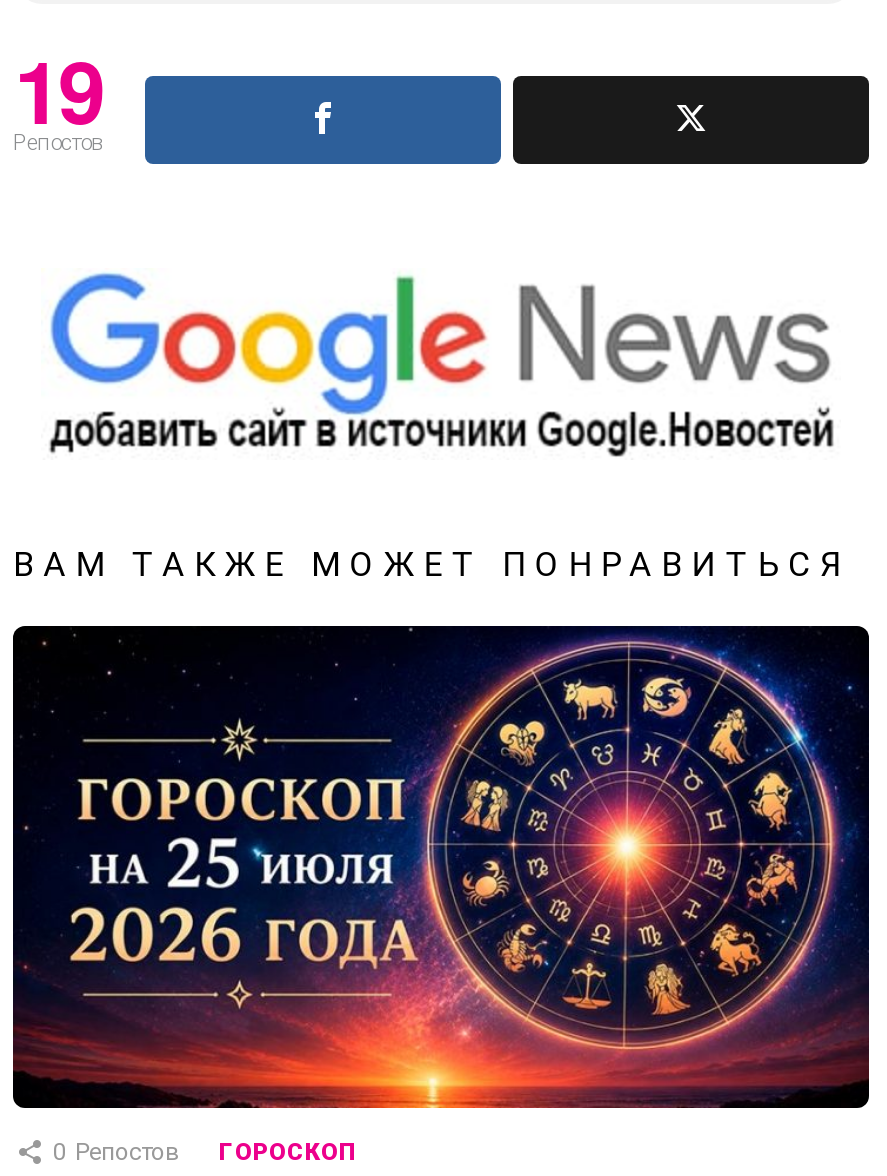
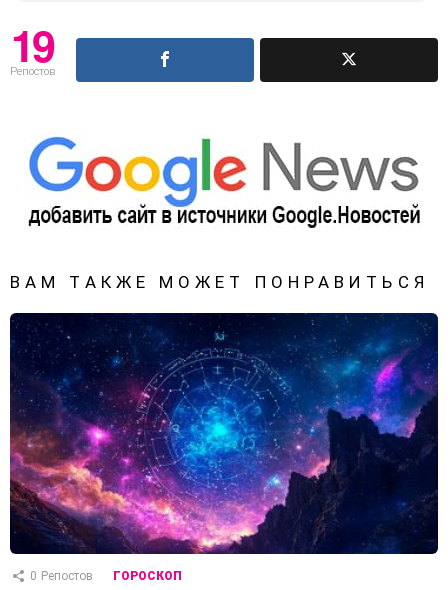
[11,626,869,1112] [image] -> [9,314,438,555] [image]

